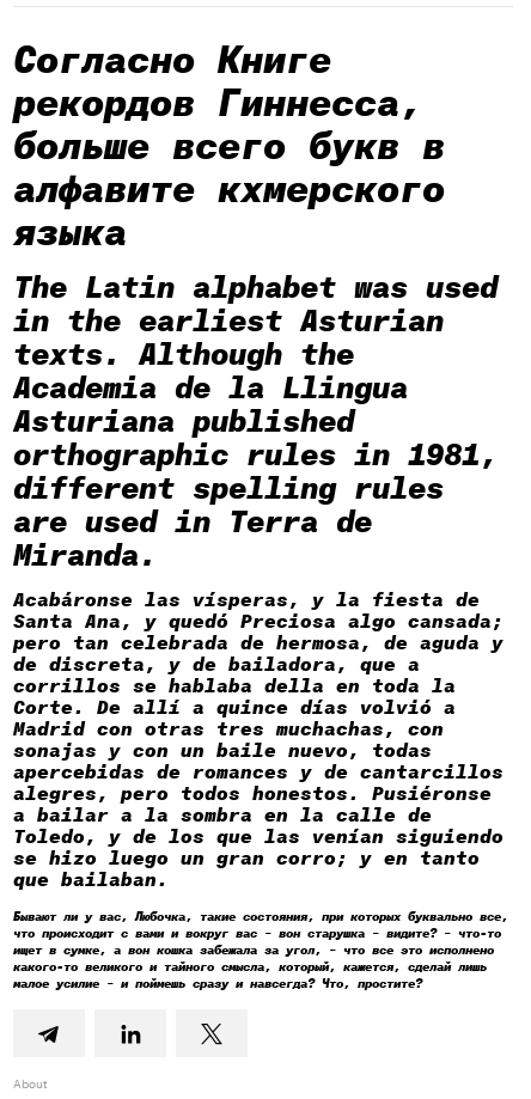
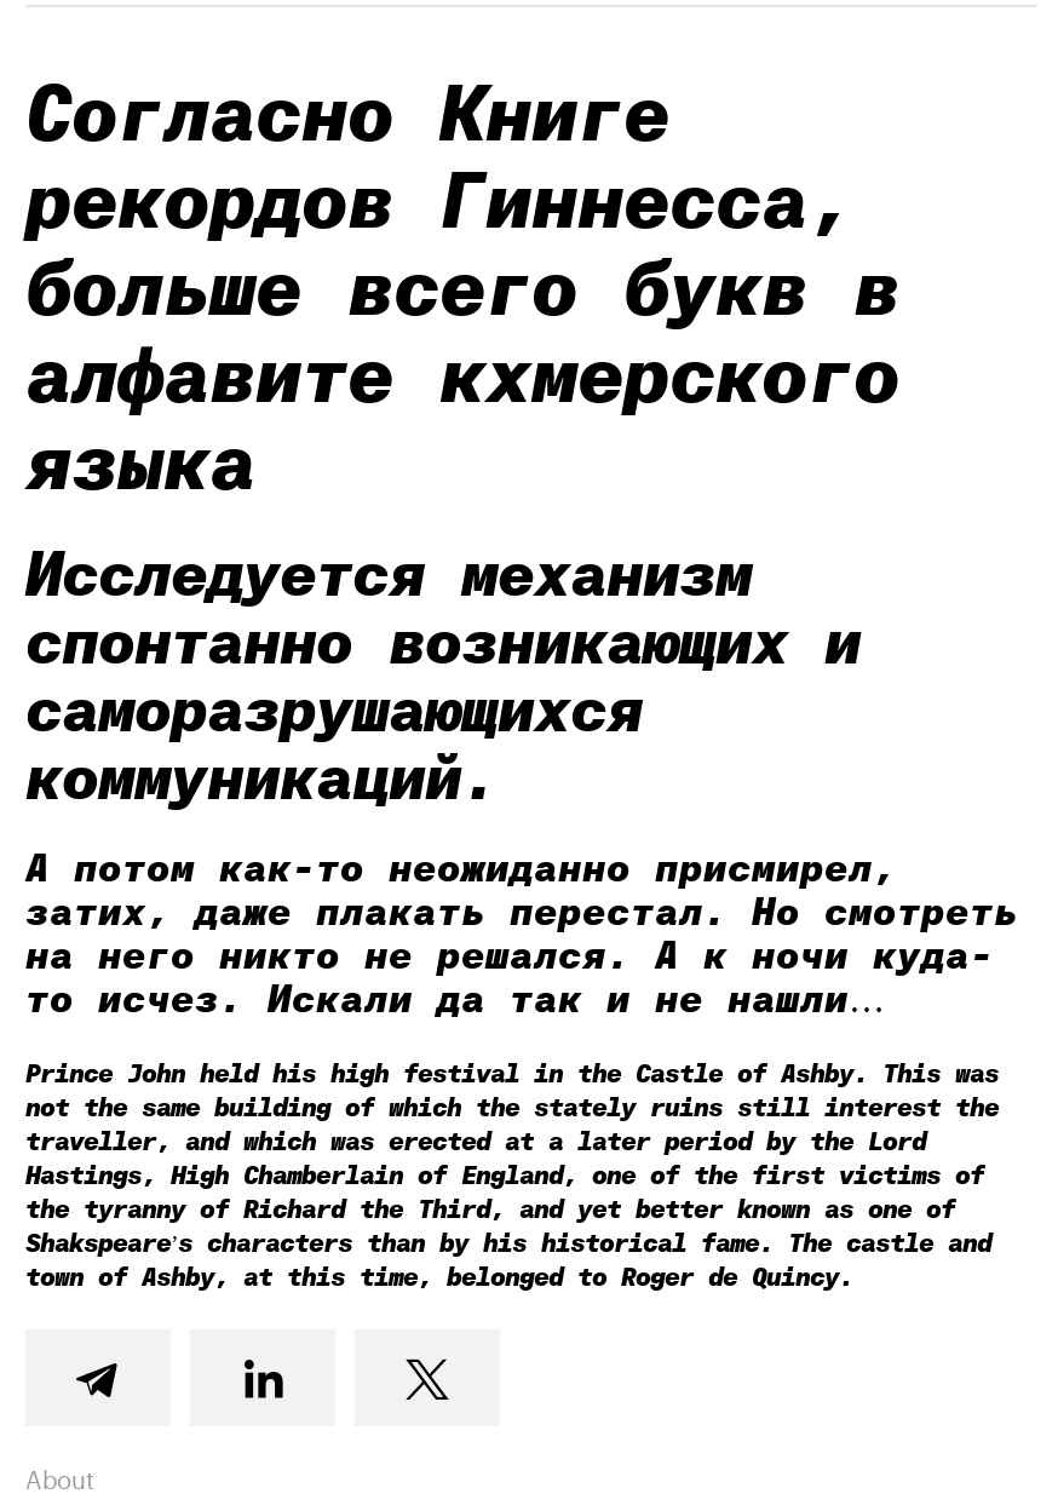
[13,268,503,890] The Latin alphabet was used | in the earliest Asturian | texts. Although the | Academia de la Llingua | Asturiana published | orthographic rules in 1981, | different spelling rules | are used in Terra de | Miranda. | Acabáronse las vísperas, y la fiesta de | Santa Ana, y quedó Preciosa algo cansada; | pero tan celebrada de hermosa, de aguda y | de discreta, y de bailadora, que a | corrillos se hablaba della en toda la | Corte. De allí a quince días volvió a | Madrid con otras tres muchachas, con | sonajas y con un baile nuevo, todas | apercebidas de romances y de cantarcillos | alegres, pero todos honestos. Pusiéronse | a bailar a la sombra en la calle de | Toledo, y de los que las venían siguiendo | se hizo luego un gran corro; y en tanto | que bailaban. -> [25,536,1018,1020] Исследуется механизм | спонтанно возникающих и | саморазрушающихся | коммуникаций. | А потом как-то неожиданно присмирел, | затих, даже плакать перестал. Но смотреть | на него никто не решался. А к ночи куда- | то исчез. Искали да так и не нашли…
[13,908,508,990] Бывают ли у вас, Любочка, такие состояния, при которых буквально все, | что происходит с вами и вокруг вас – вон старушка – видите? – что-то | ищет в сумке, а вон кошка забежала за угол, – что все это исполнено | какого-то великого и тайного смысла, который, кажется, сделай лишь | малое усилие – и поймешь сразу и навсегда? Что, простите? -> [25,1056,999,1291] Prince John held his high festival in the Castle of Ashby. This was | not the same building of which the stately ruins still interest the | traveller, and which was erected at a later period by the Lord | Hastings, High Chamberlain of England, one of the first victims of | the tyranny of Richard the Third, and yet better known as one of | Shakspeare’s characters than by his historical fame. The castle and | town of Ashby, at this time, belonged to Roger de Quincy.

